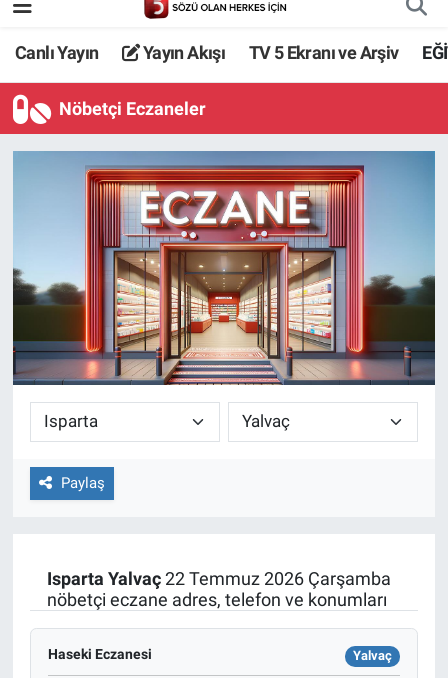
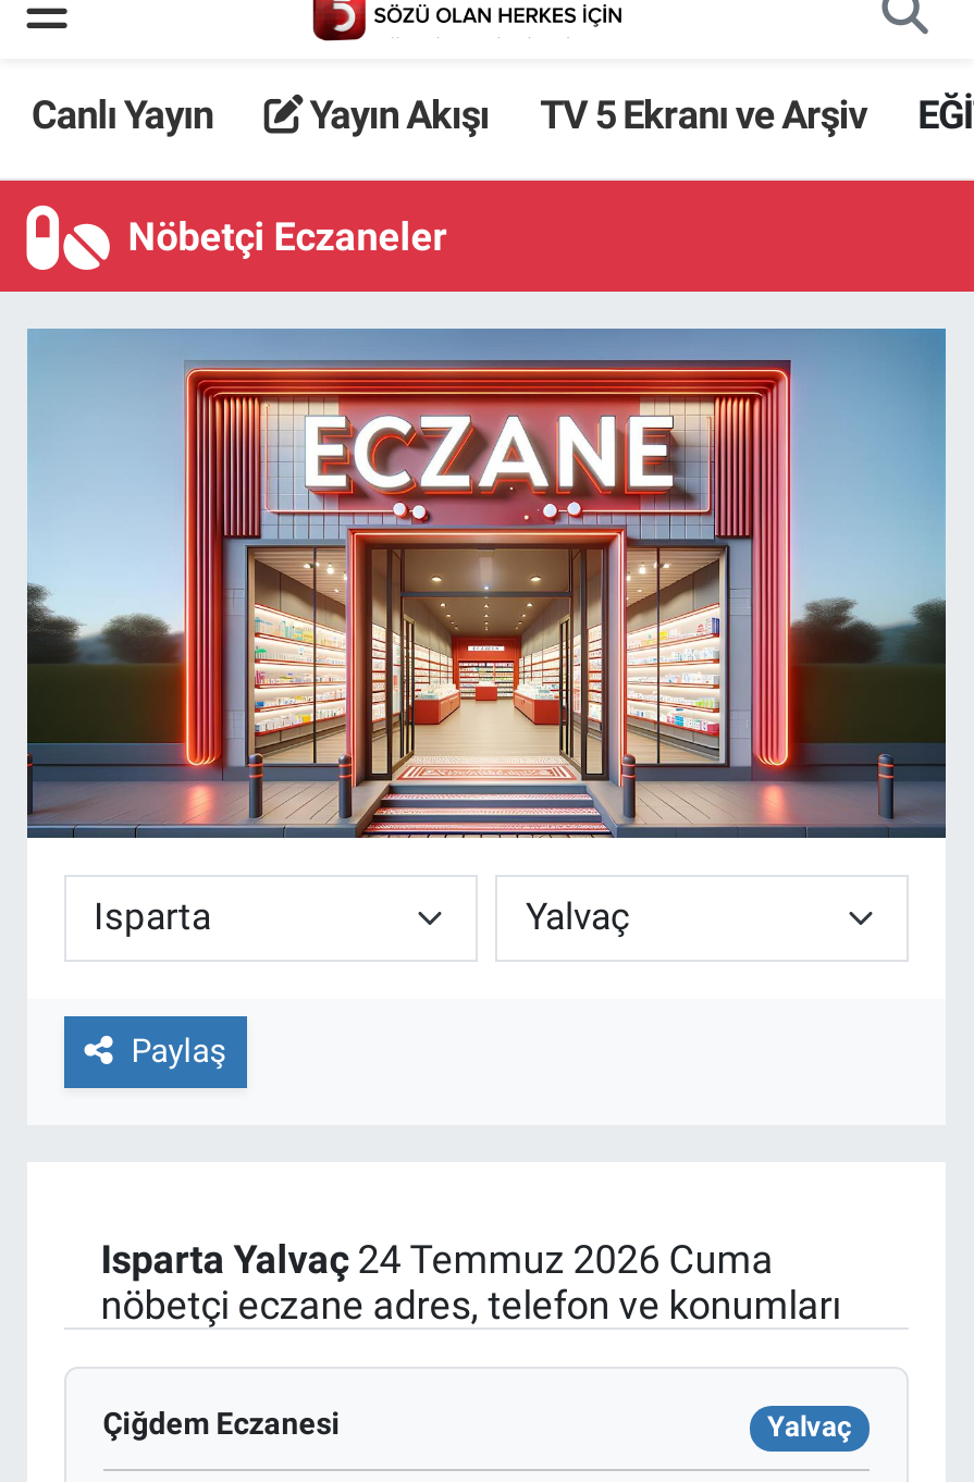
[47,568,391,589] Isparta Yalvaç 22 Temmuz 2026 Çarşamba -> [101,1235,773,1281] Isparta Yalvaç 24 Temmuz 2026 Cuma
[48,646,152,662] Haseki Eczanesi -> [103,1405,340,1440] Çiğdem Eczanesi

